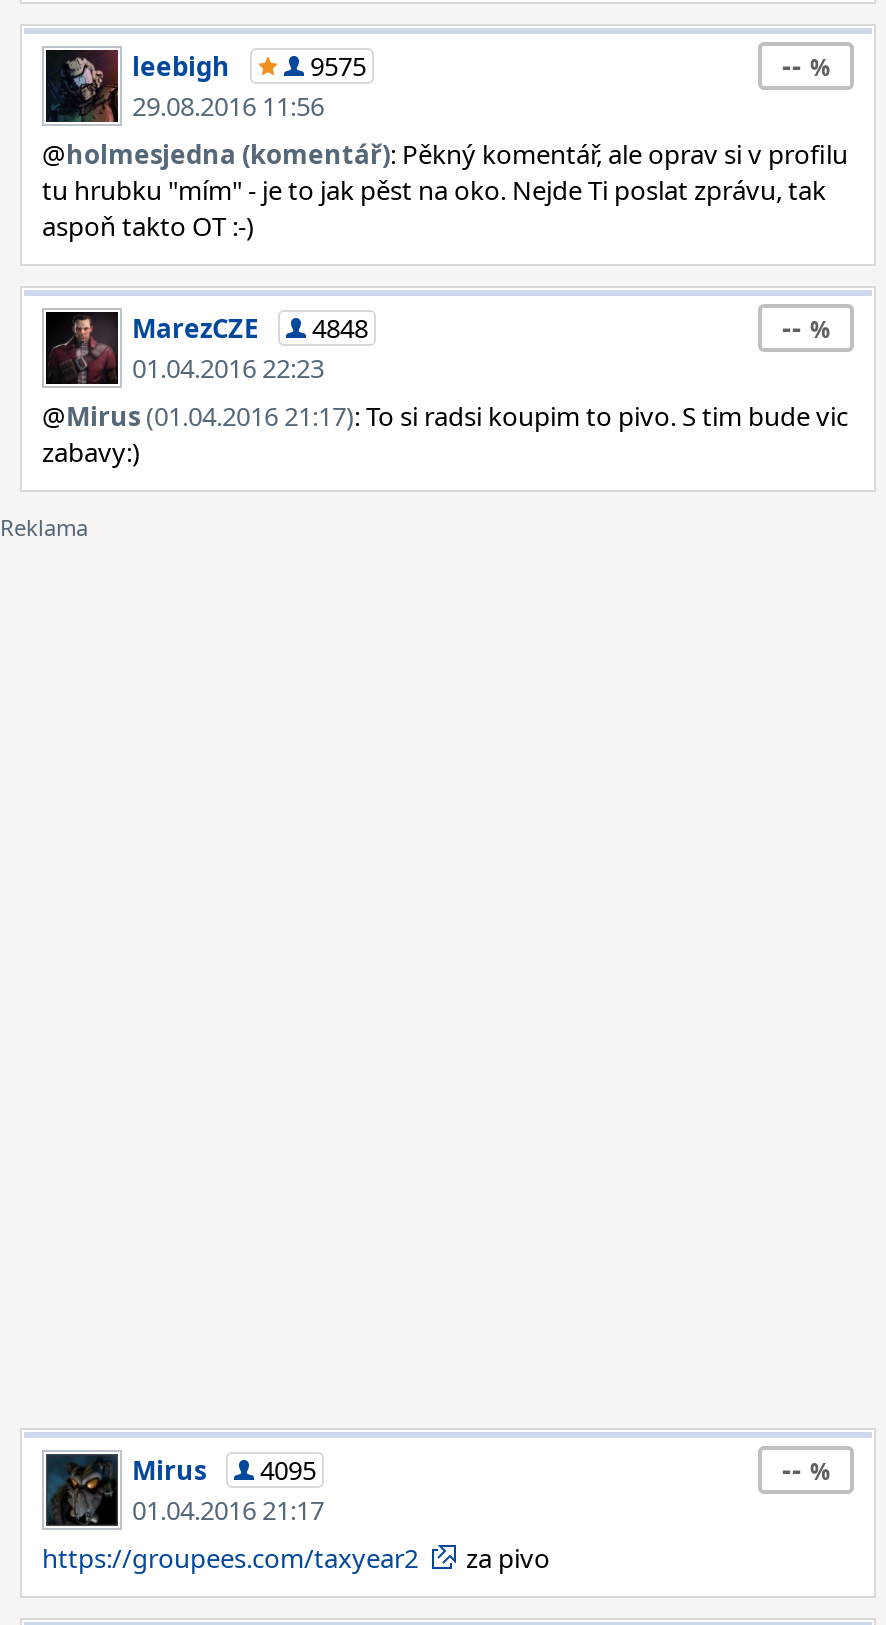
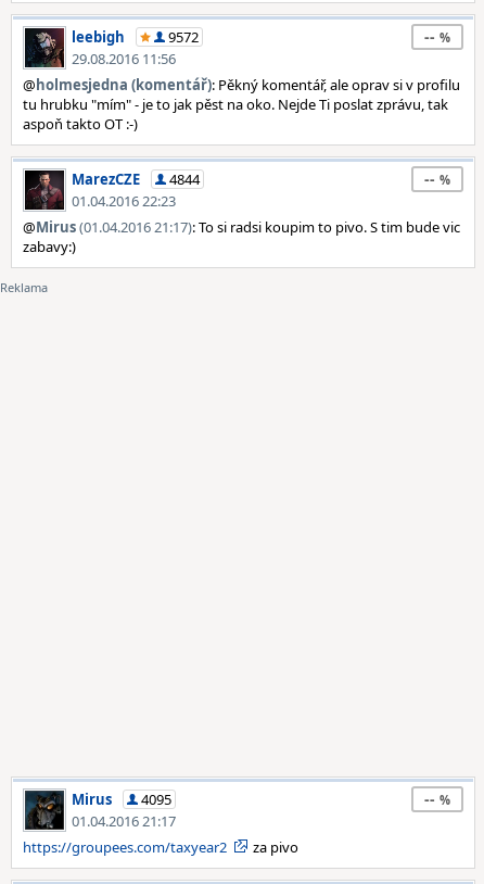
[310,48,366,84] 9575 -> [168,27,199,47] 9572
[132,310,368,346] MarezCZE 4848 -> [72,169,200,189] MarezCZE 4844

